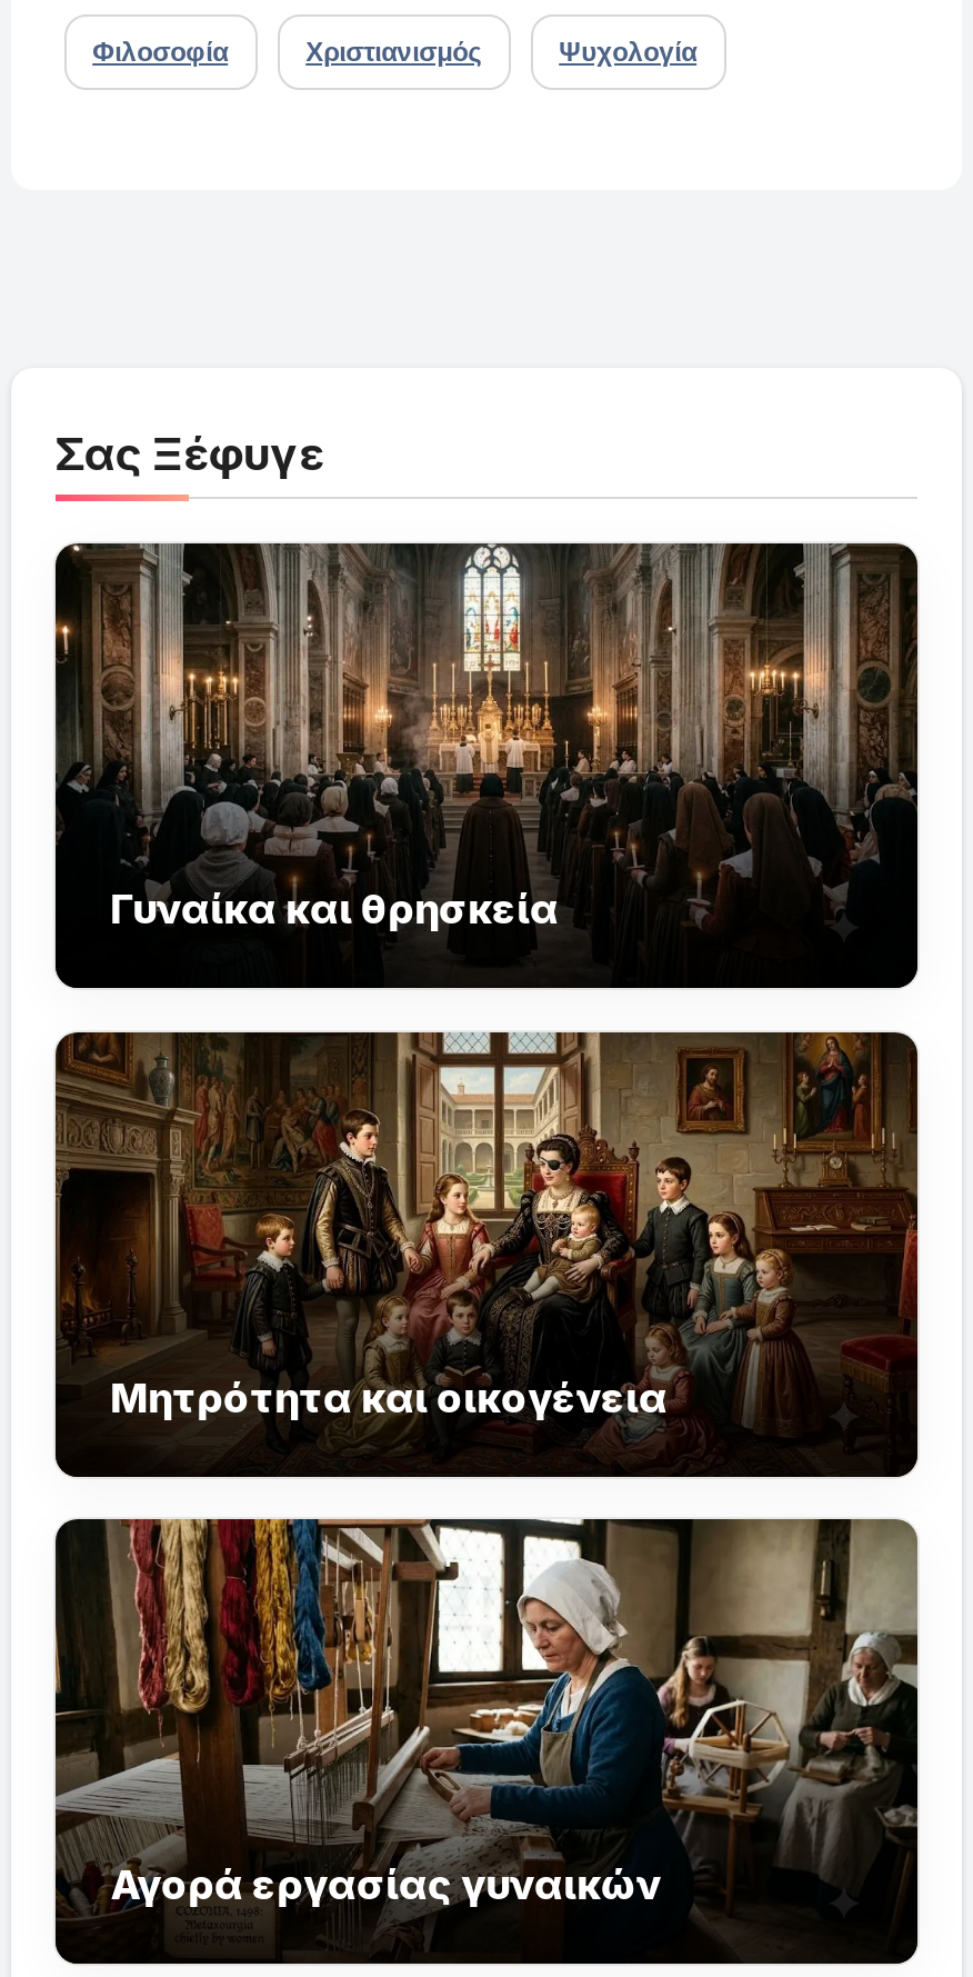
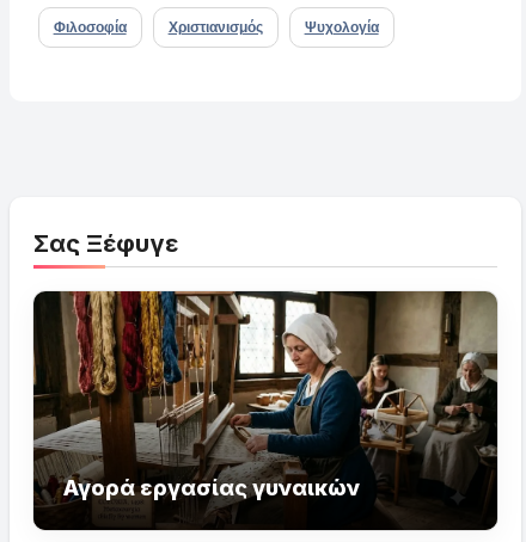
[53,541,920,935] [image] | Γυναίκα και θρησκεία -> none
[53,1030,920,1481] [image] | Μητρότητα και οικογένεια -> none

